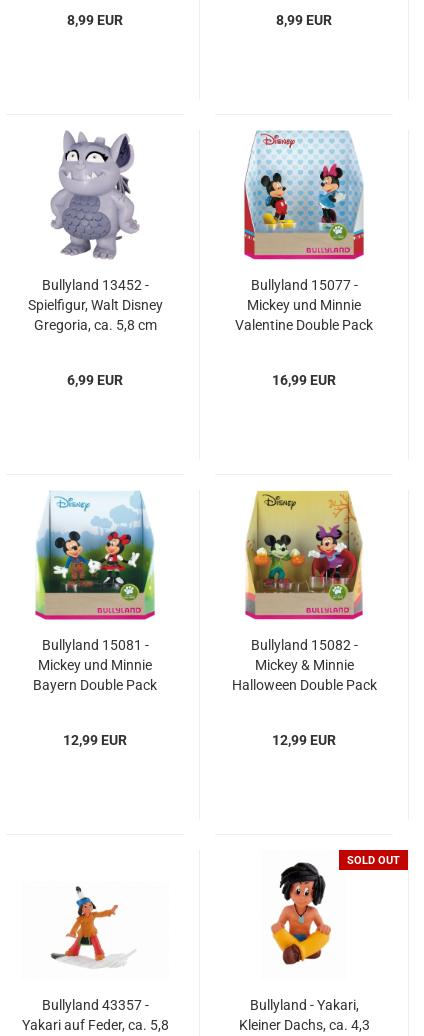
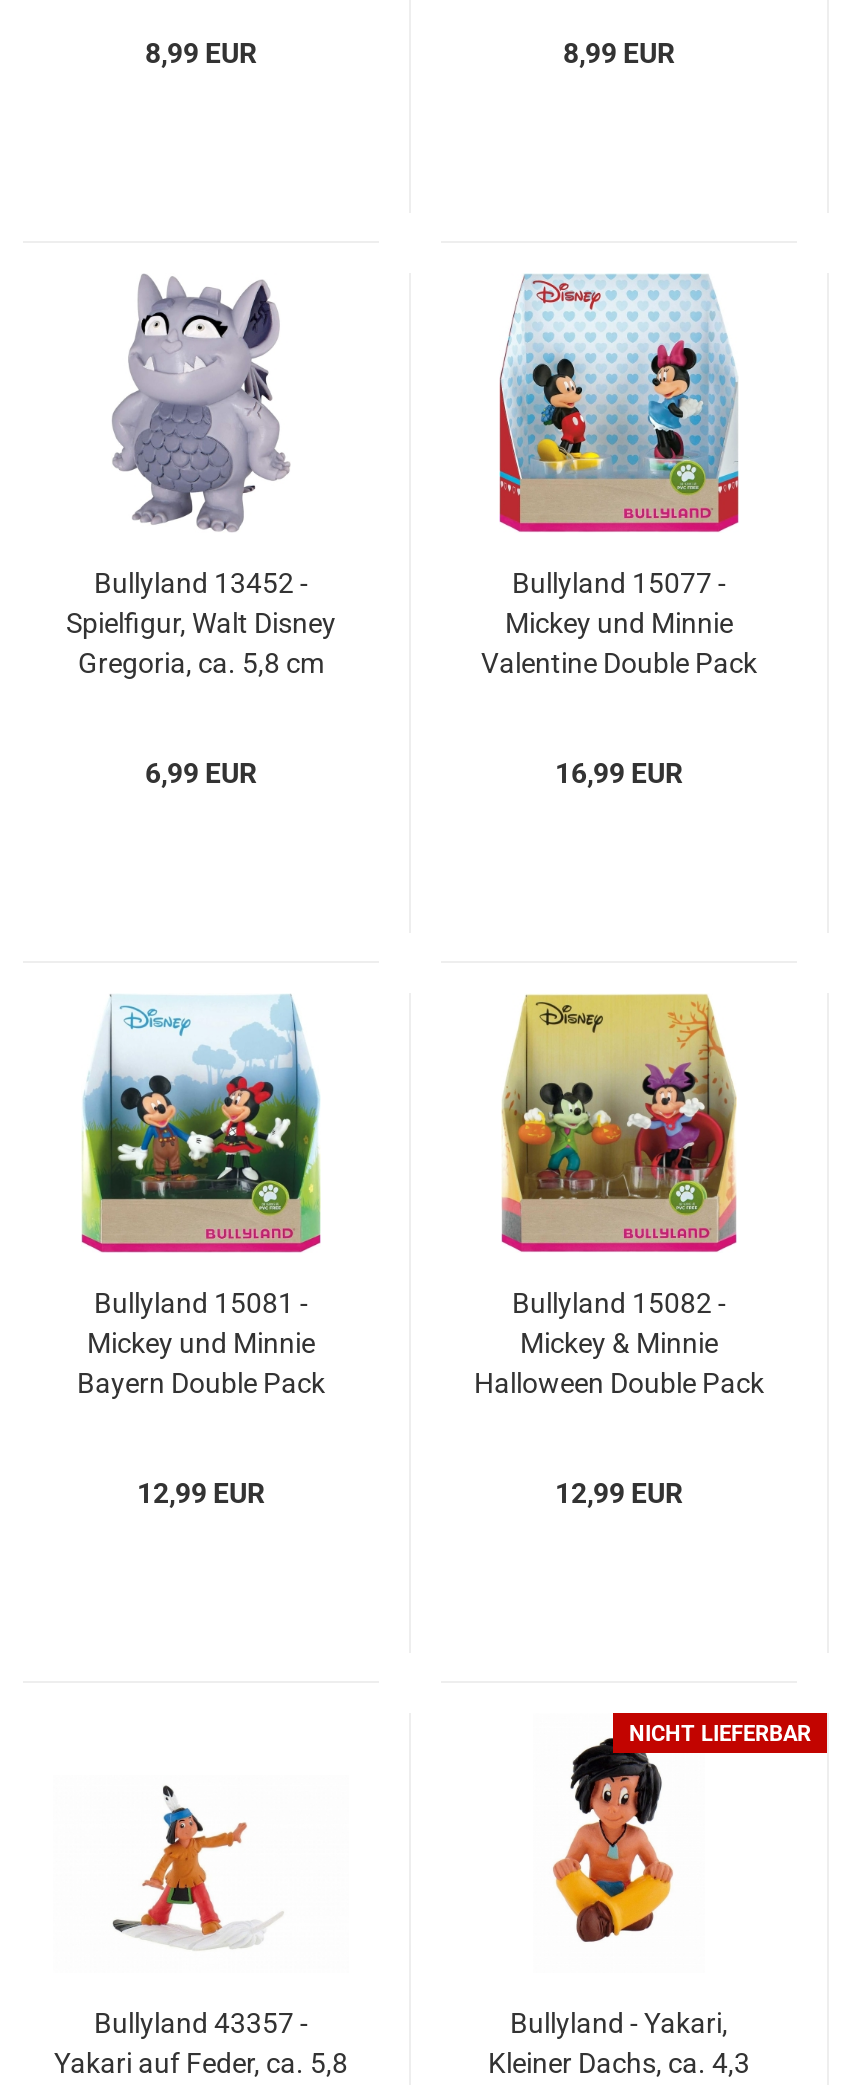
[347,854,400,867] SOLD OUT -> [629,1721,811,1747] NICHT LIEFERBAR

